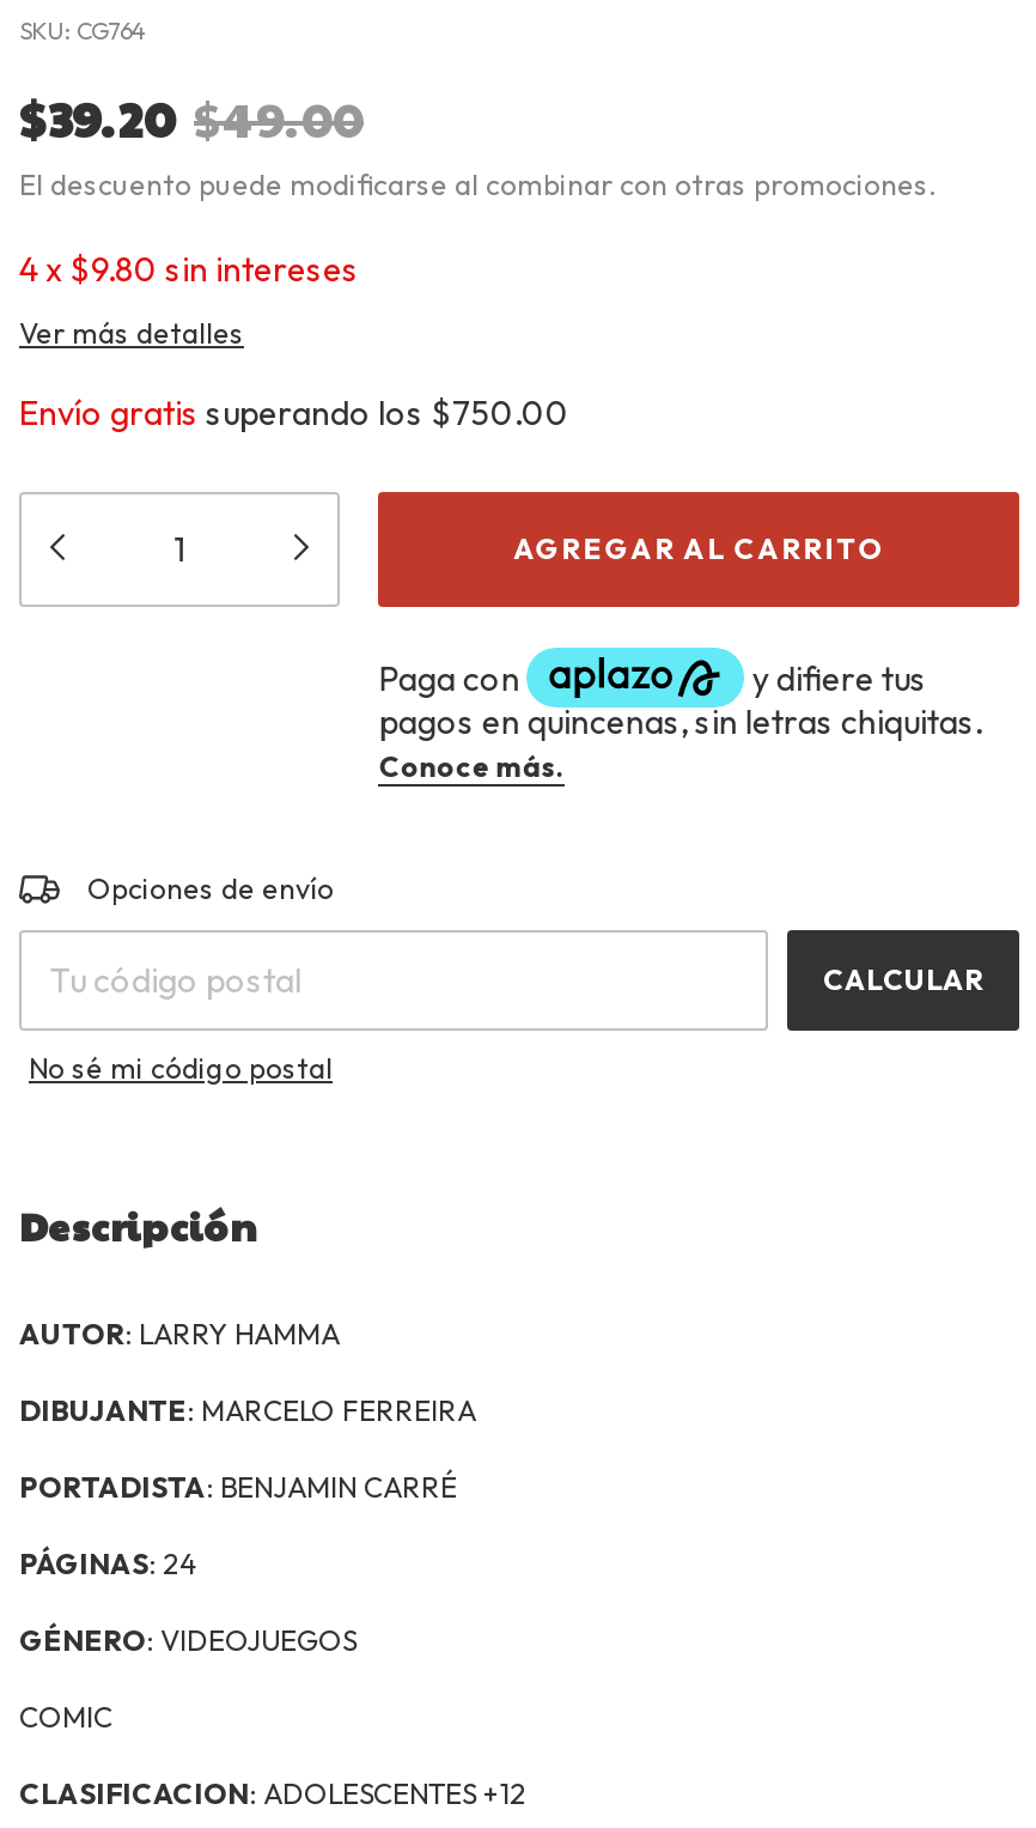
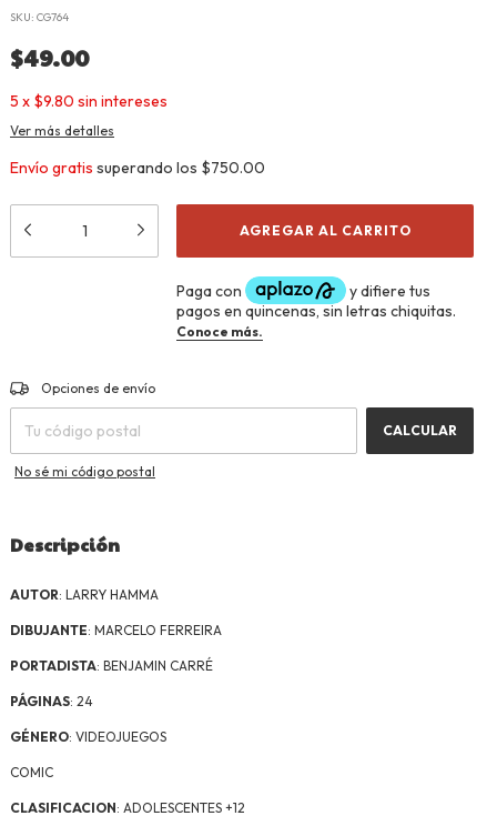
[19,85,936,202] $39.20 $49.00 | El descuento puede modificarse al combinar con otras promociones. -> [10,42,89,73] $49.00
[19,248,359,291] 4 x $9.80 sin intereses -> [10,91,168,111] 5 x $9.80 sin intereses

